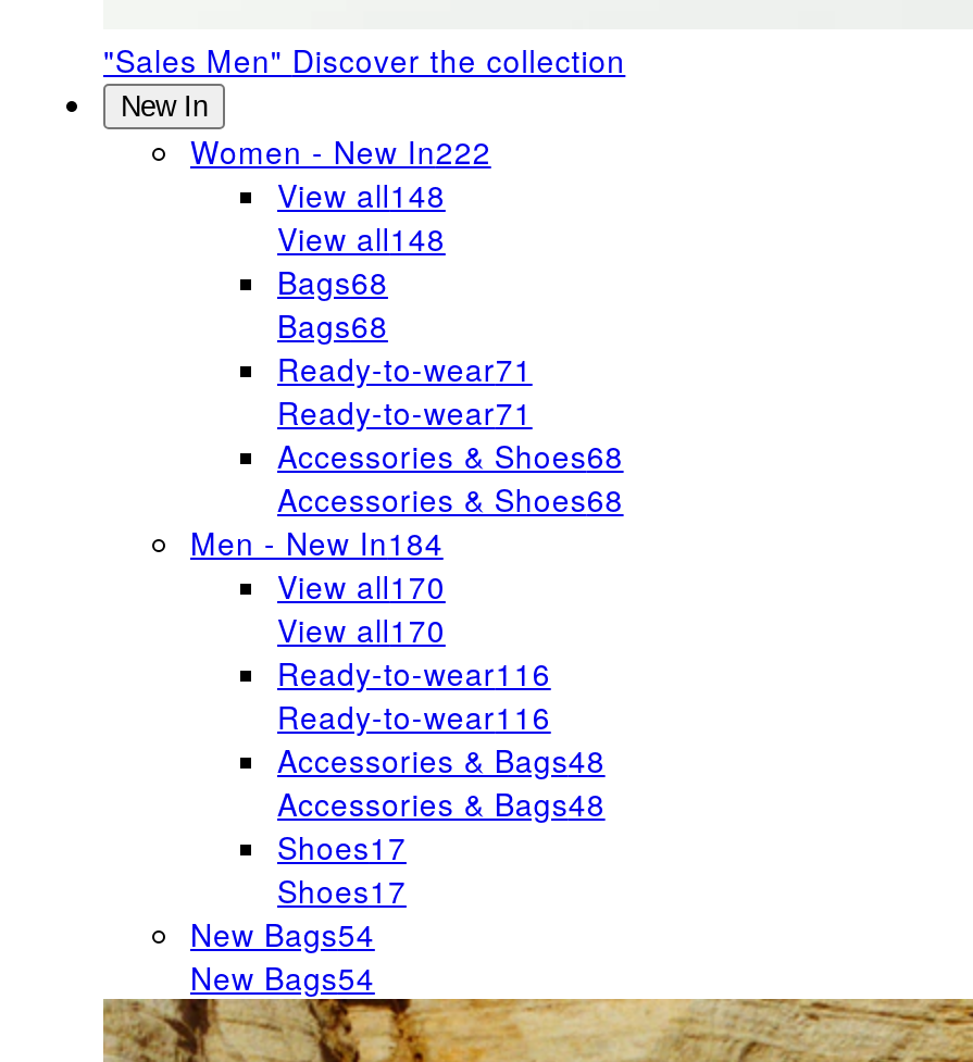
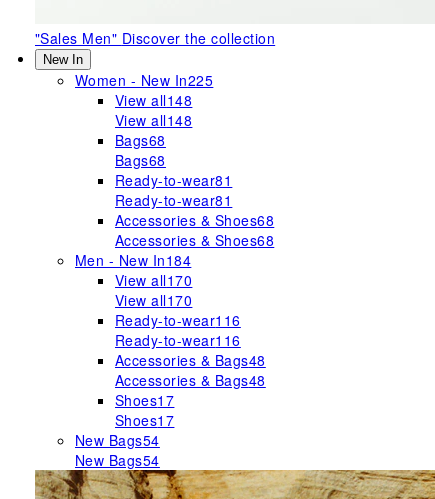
[190,129,491,173] Women - New In222 -> [75,70,213,90] Women - New In225
[277,347,532,390] Ready-to-wear71 -> [115,170,232,190] Ready-to-wear81
[277,390,532,434] Ready-to-wear71 -> [115,190,232,210] Ready-to-wear81

